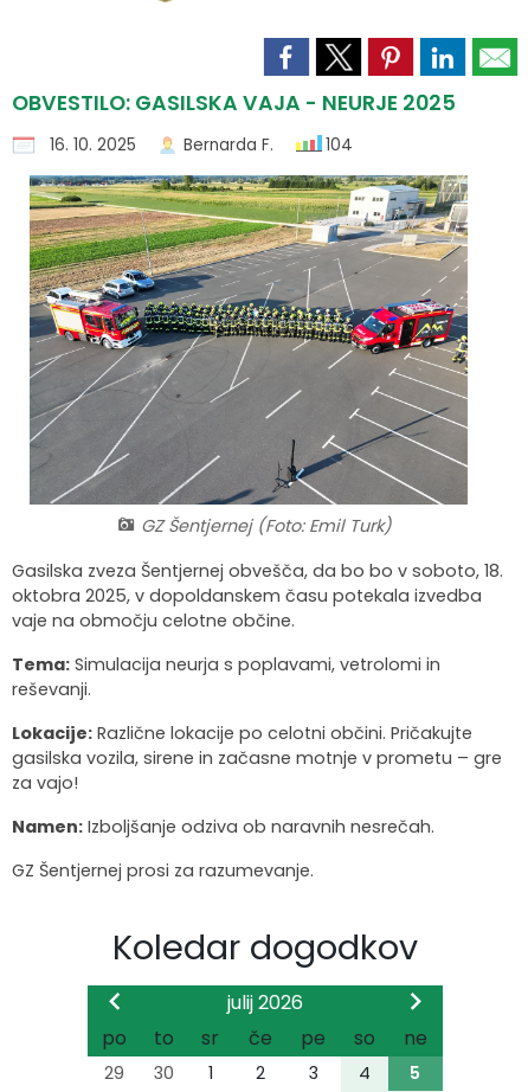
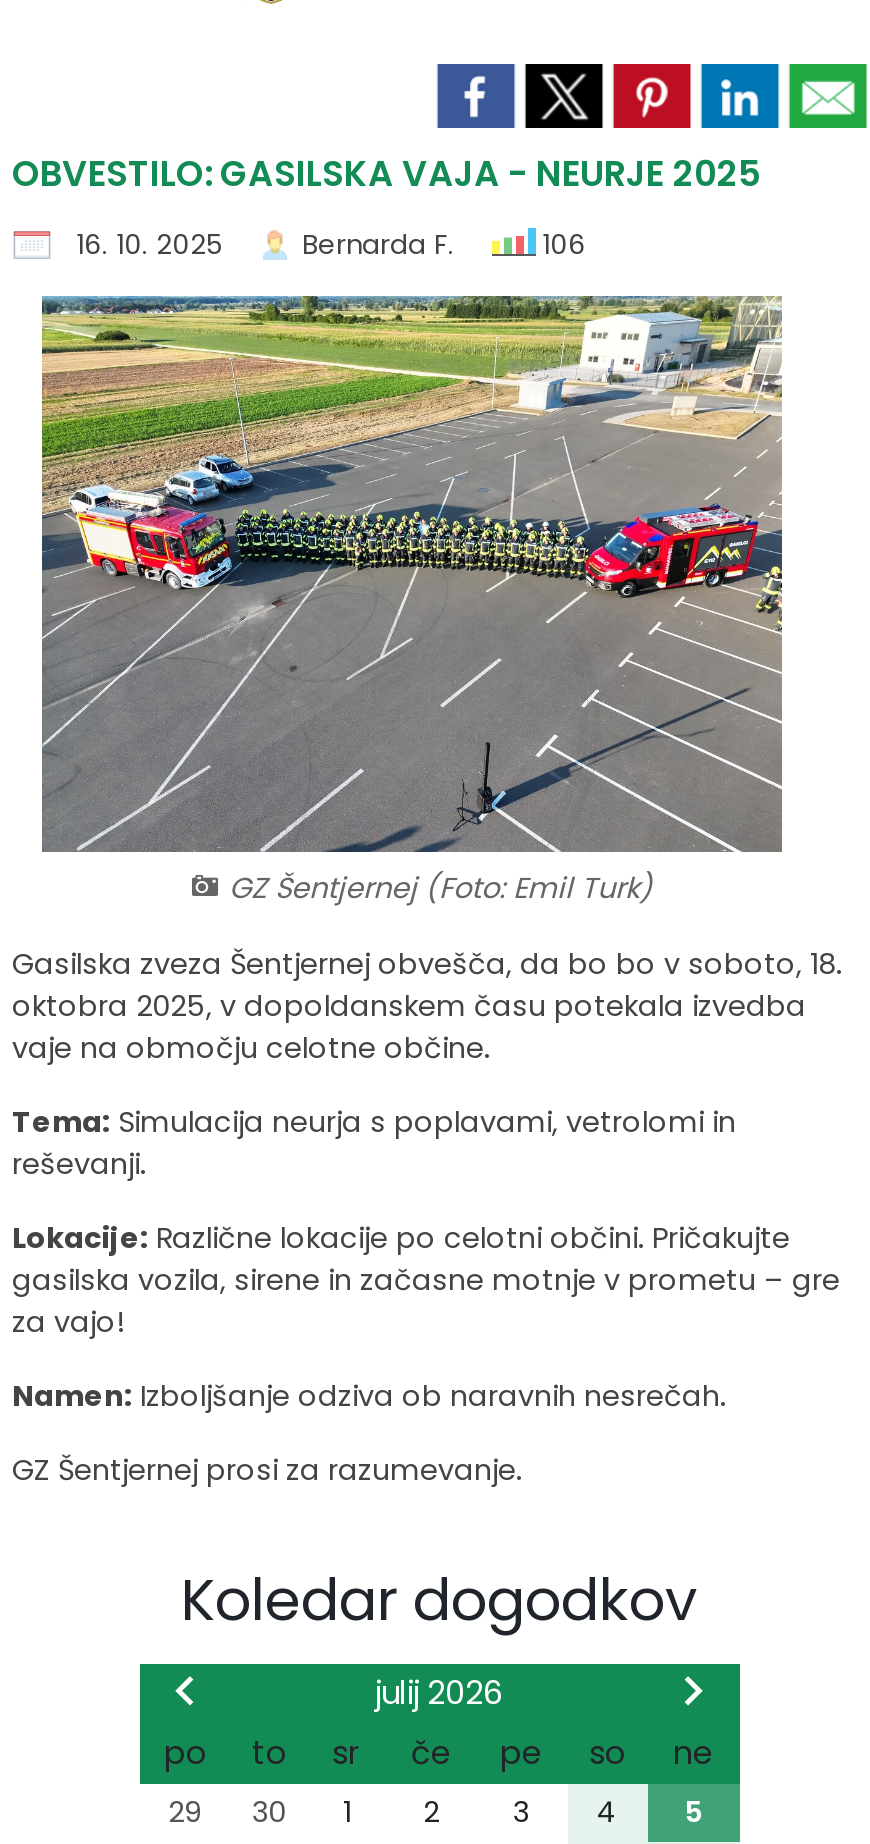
[326,134,353,156] 104 -> [542,226,586,264] 106

